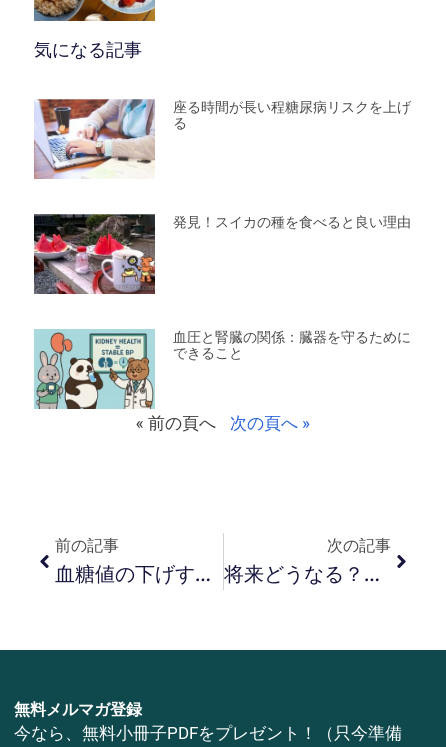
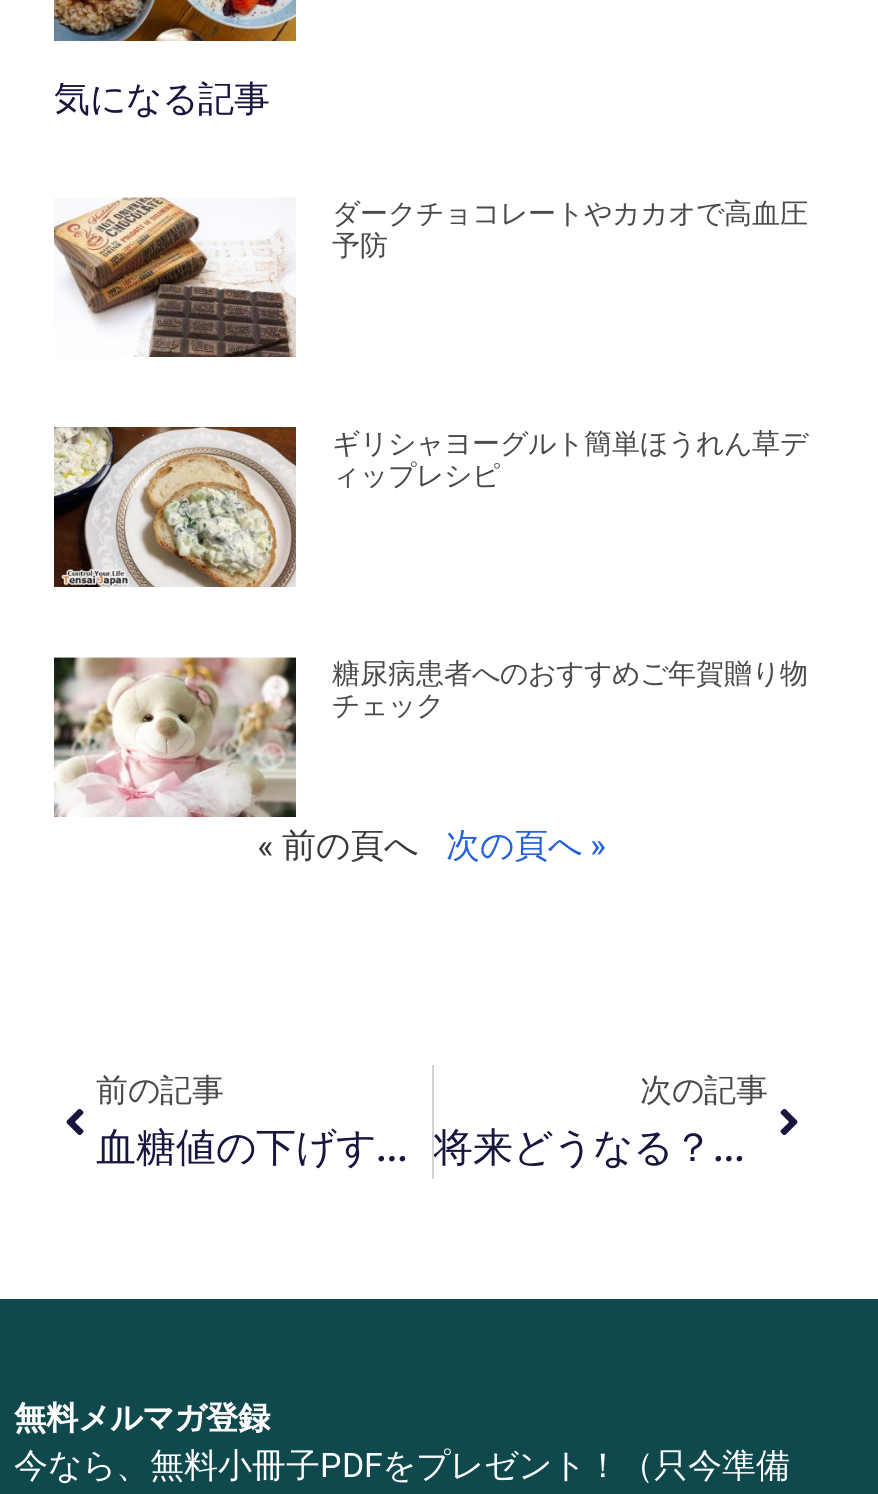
[33,98,411,180] [image] | 座る時間が長い程糖尿病リスクを上げ | る -> [52,196,808,360] [image] | ダークチョコレートやカカオで高血圧 | 予防
[33,213,411,295] [image] | 発見！スイカの種を食べると良い理由 -> [52,424,808,588] [image] | ギリシャヨーグルト簡単ほうれん草デ | ィップレシピ
[34,328,411,410] [image] | 血圧と腎臓の関係：臓器を守るために | できること -> [52,656,808,818] [image] | 糖尿病患者へのおすすめご年賀贈り物 | チェック

